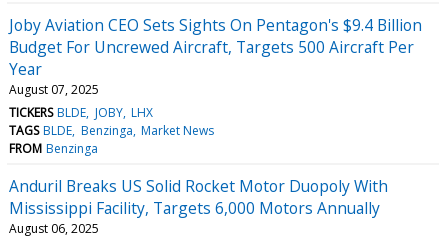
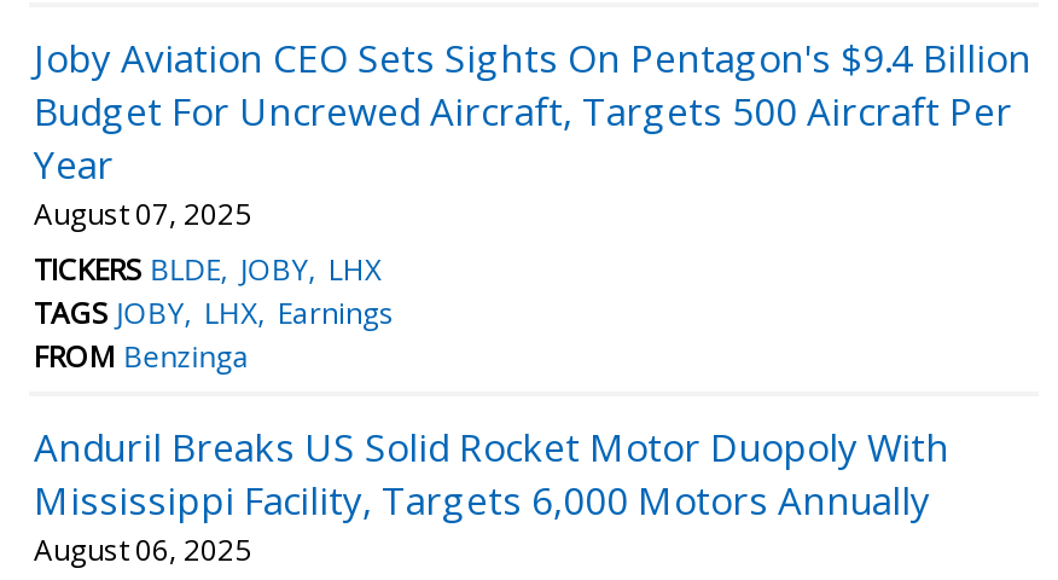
[9,122,214,139] TAGS BLDE Benzinga Market News -> [34,292,393,333] TAGS JOBY LHX Earnings

